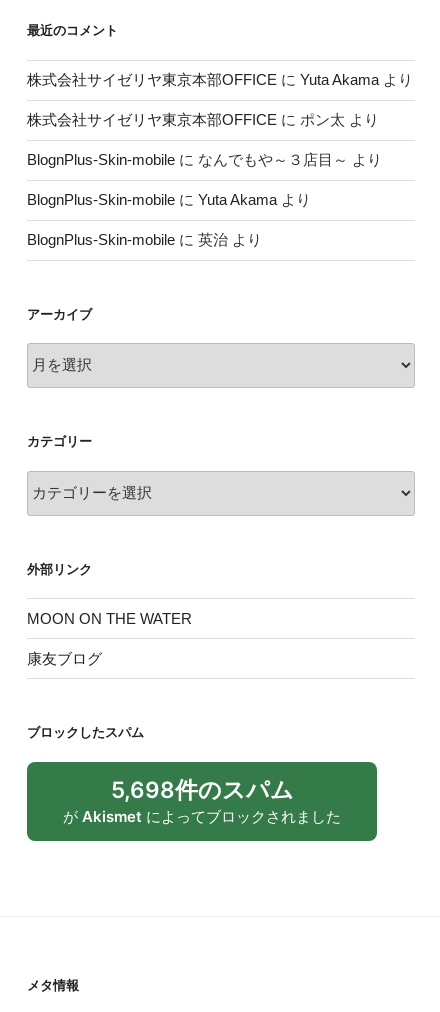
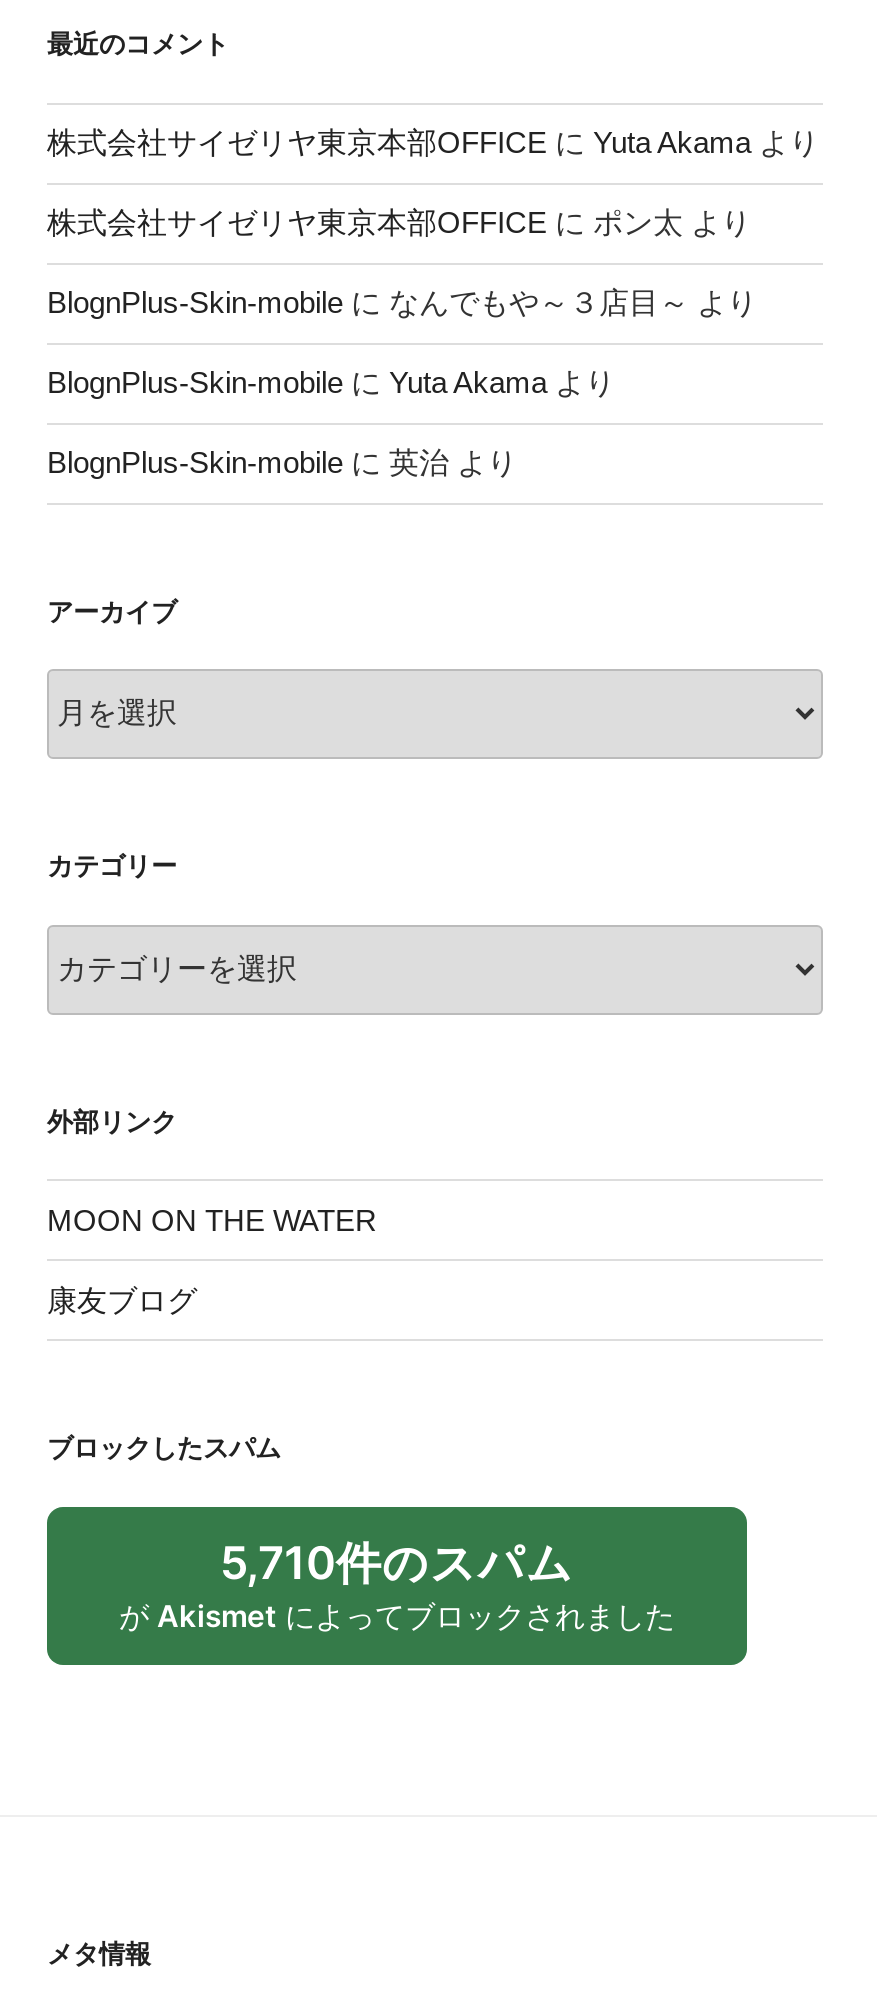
[110,775,293,802] 5,698件のスパム -> [220,1534,574,1588] 5,710件のスパム

